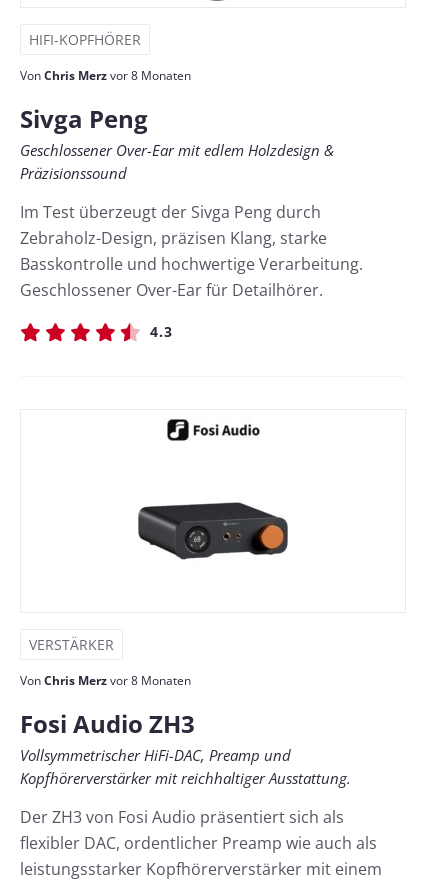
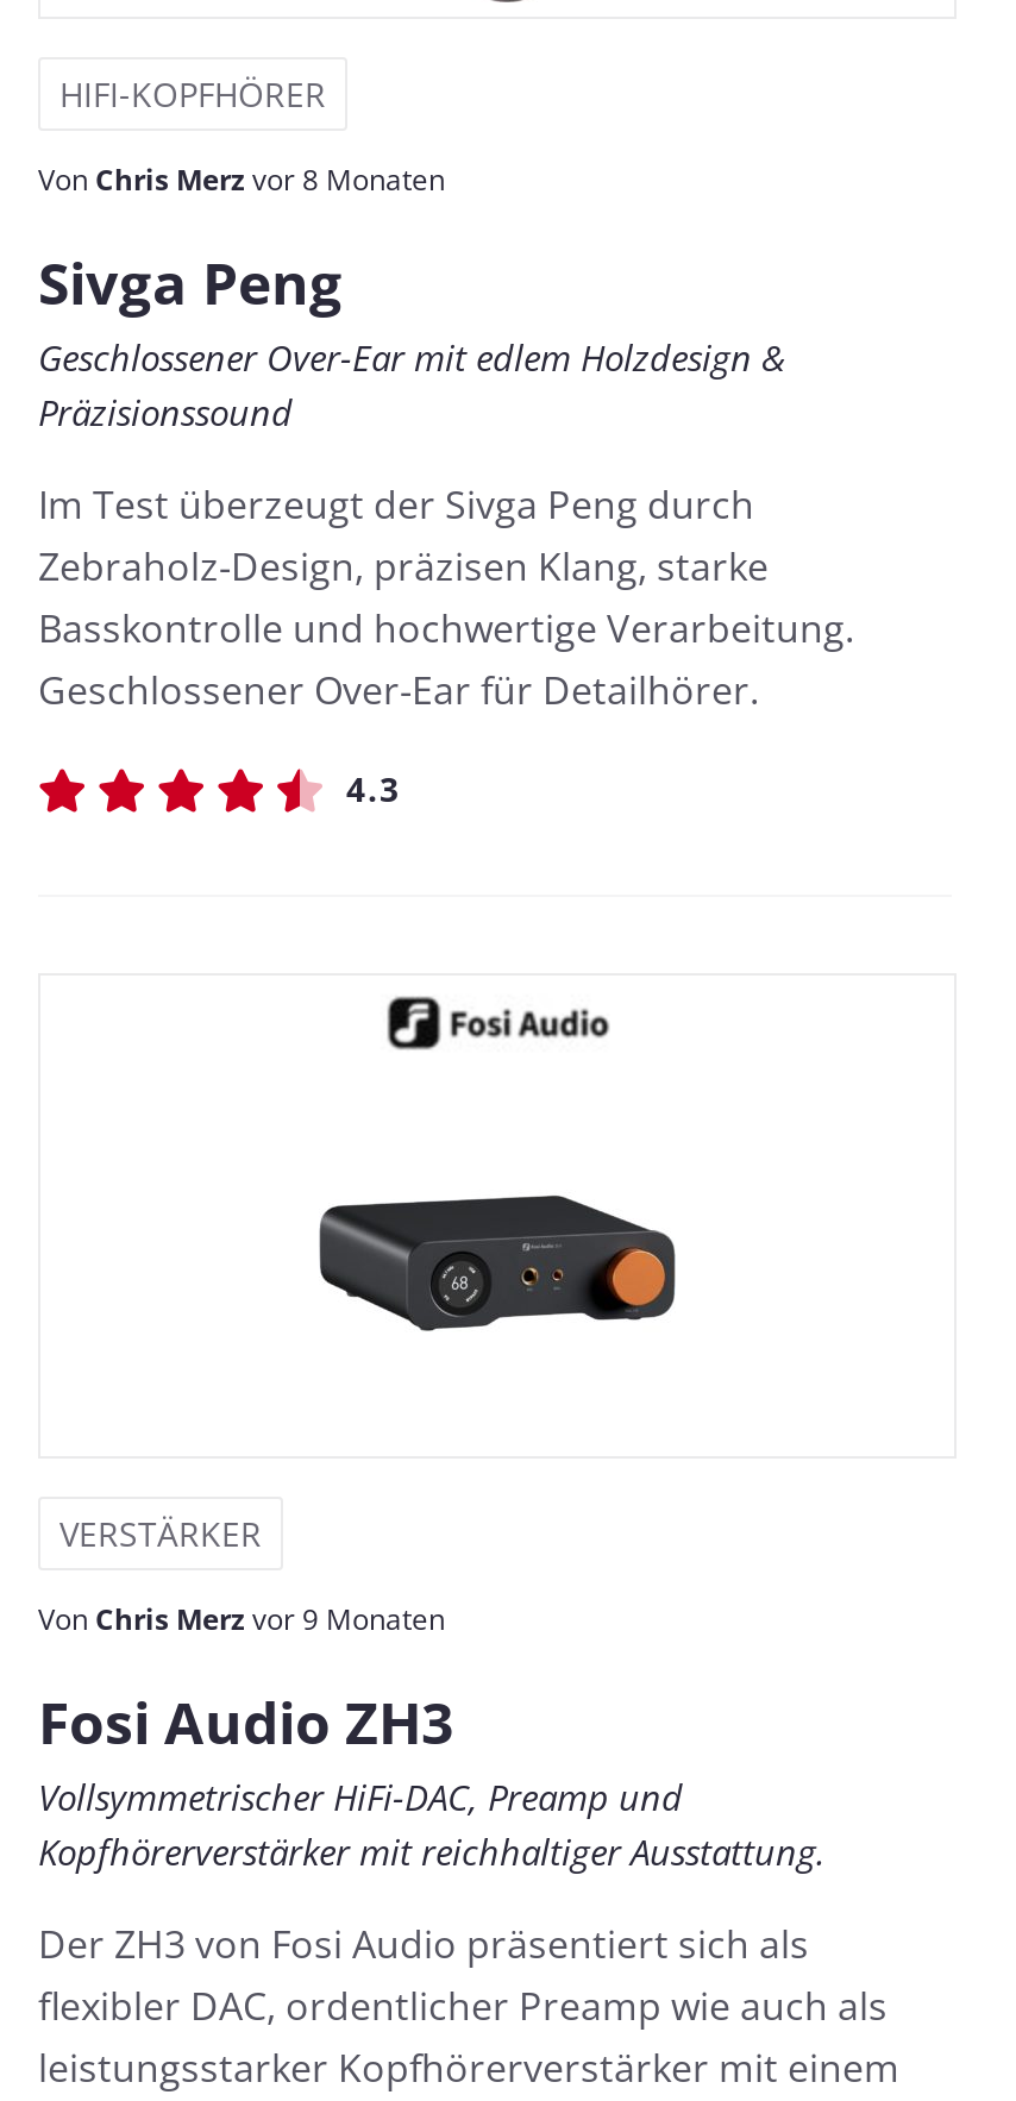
[20,672,191,689] Von Chris Merz vor 8 Monaten -> [38,1599,445,1639] Von Chris Merz vor 9 Monaten

